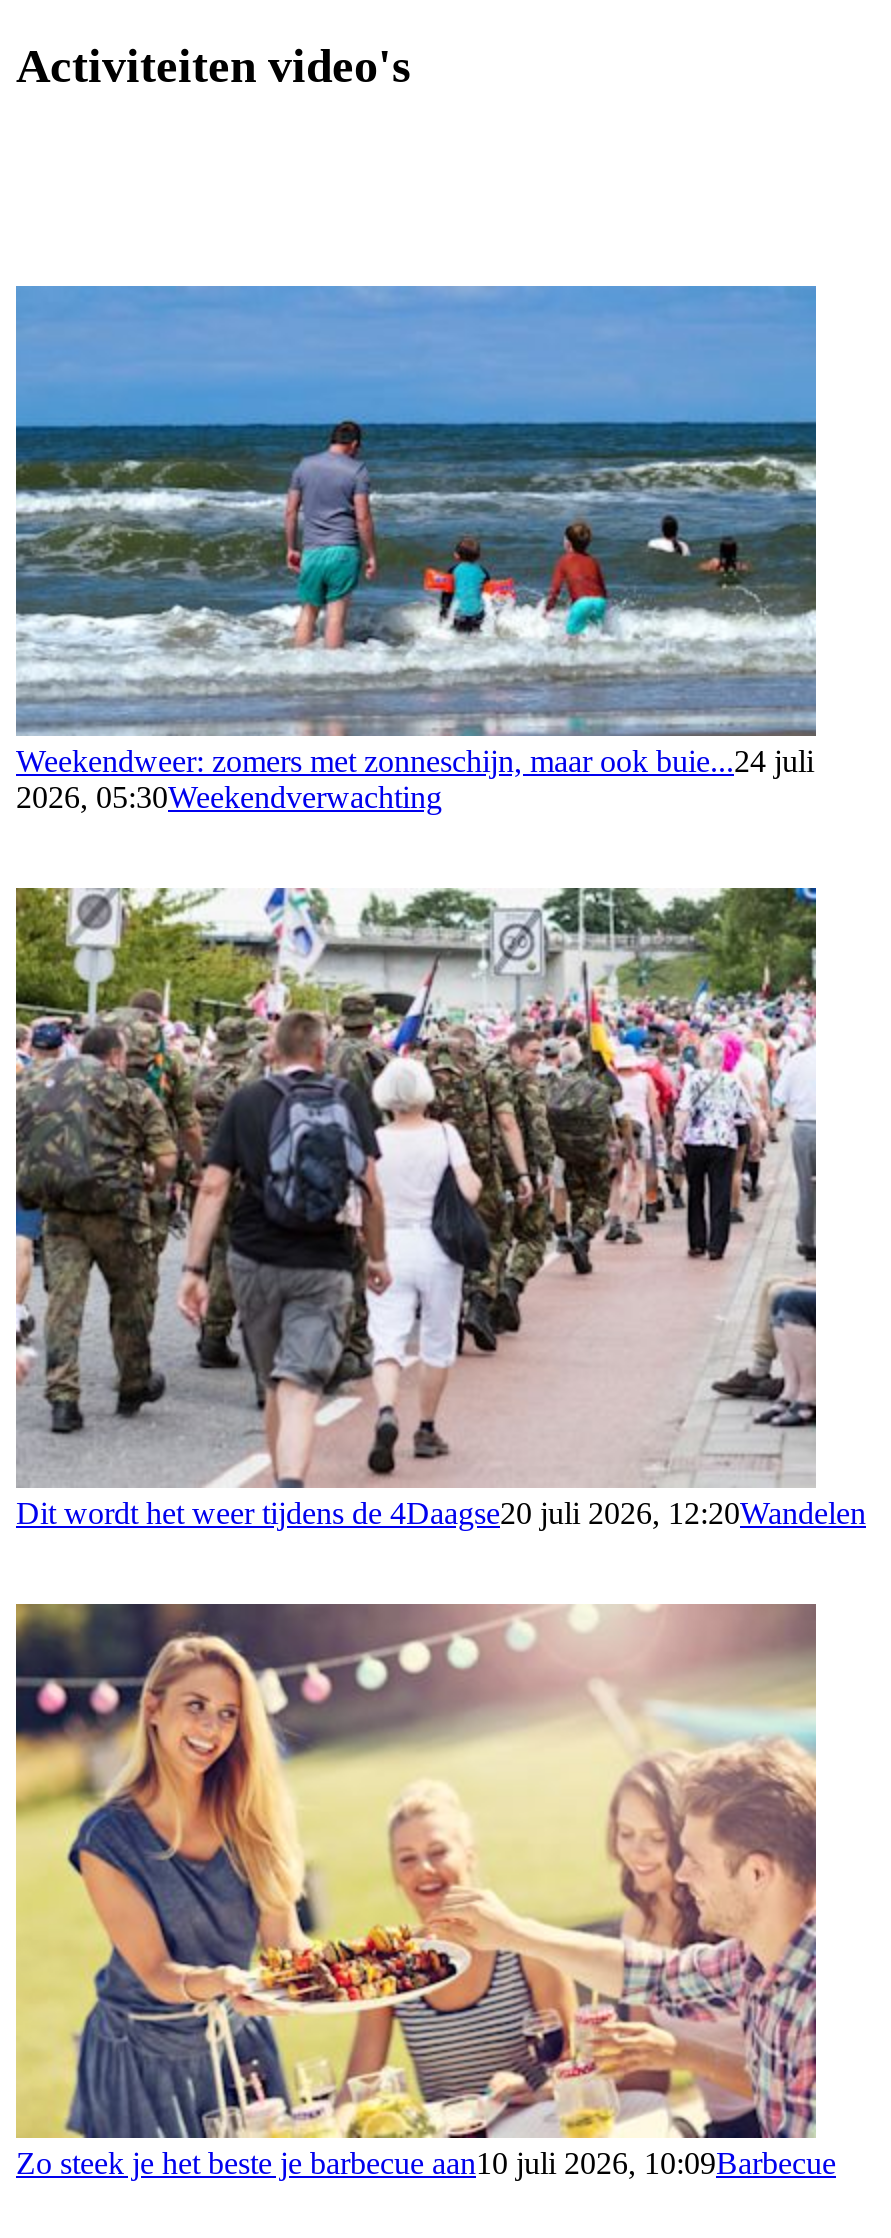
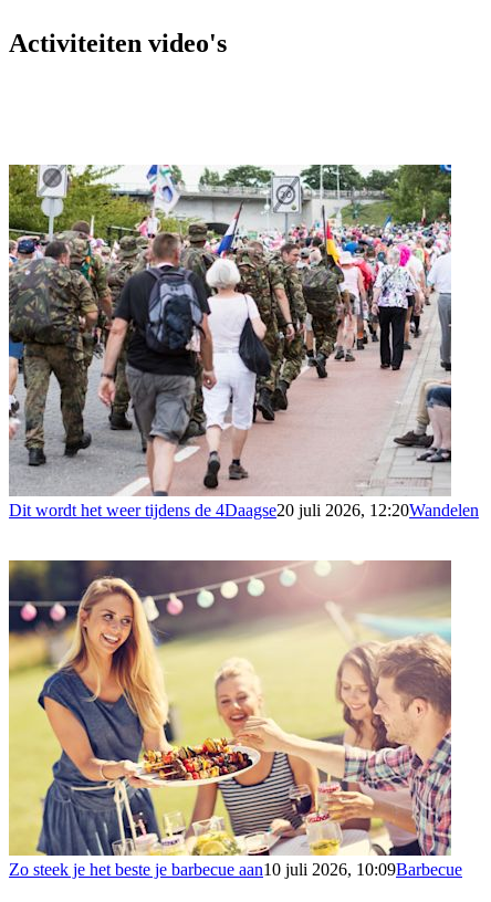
[14,284,818,813] [image] | Weekendweer: zomers met zonneschijn, maar ook buie...24 juli | 2026, 05:30Weekendverwachting -> none

